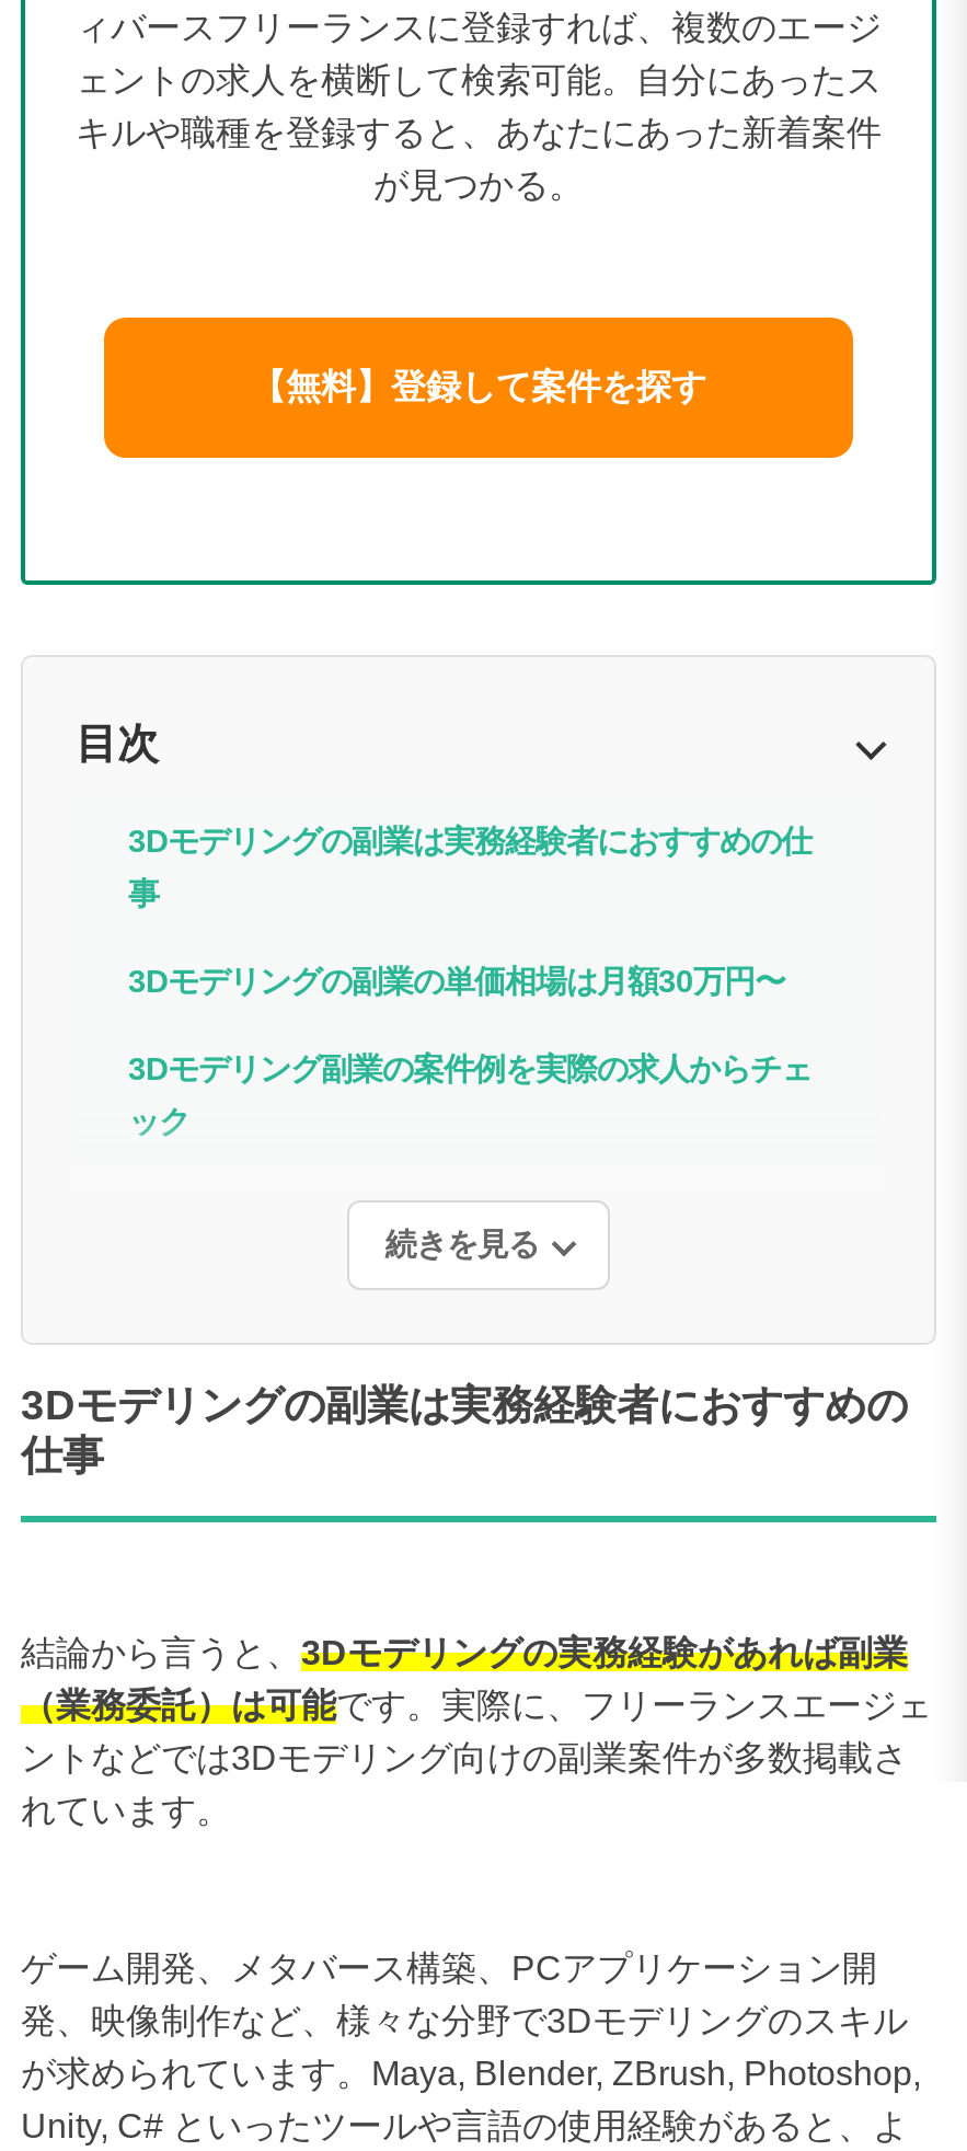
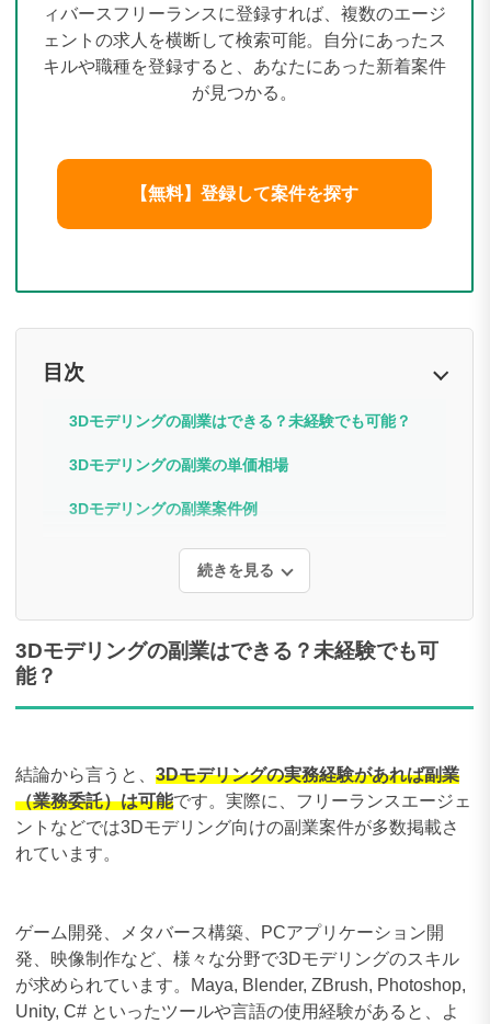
[128,824,811,1139] 3Dモデリングの副業は実務経験者におすすめの仕 | 事 | 3Dモデリングの副業の単価相場は月額30万円〜 | 3Dモデリング副業の案件例を実際の求人からチェ | ック -> [69,412,411,518] 3Dモデリングの副業はできる？未経験でも可能？ | 3Dモデリングの副業の単価相場 | 3Dモデリングの副業案件例
[21,1381,908,1477] 3Dモデリングの副業は実務経験者におすすめの | 仕事 -> [15,639,438,687] 3Dモデリングの副業はできる？未経験でも可 | 能？

